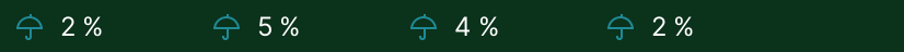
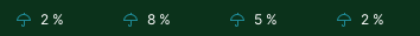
[257,10,301,42] 5 % -> [147,10,171,28] 8 %
[454,10,500,42] 4 % -> [254,10,278,28] 5 %

